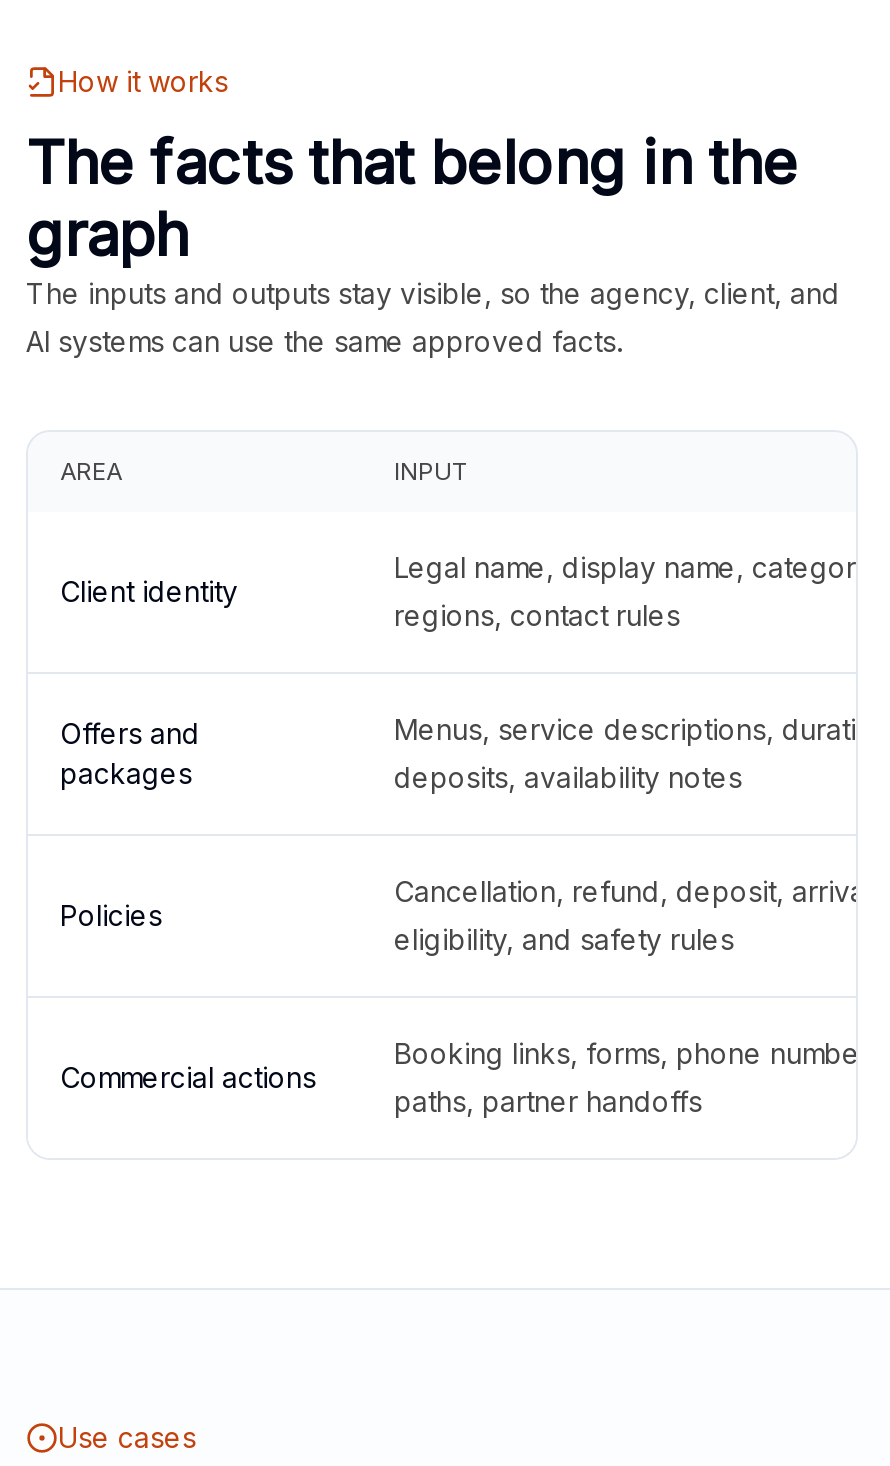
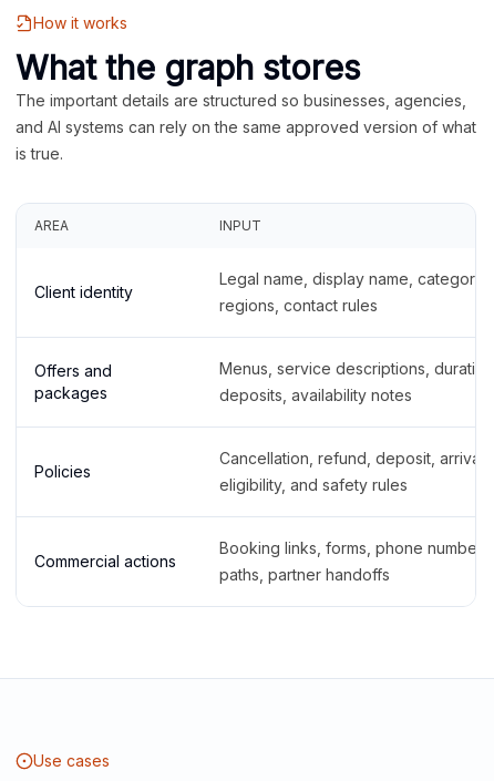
[26,126,840,358] The facts that belong in the | graph | The inputs and outputs stay visible, so the agency, client, and | AI systems can use the same approved facts. -> [16,48,476,163] What the graph stores | The important details are structured so businesses, agencies, | and AI systems can rely on the same approved version of what | is true.

